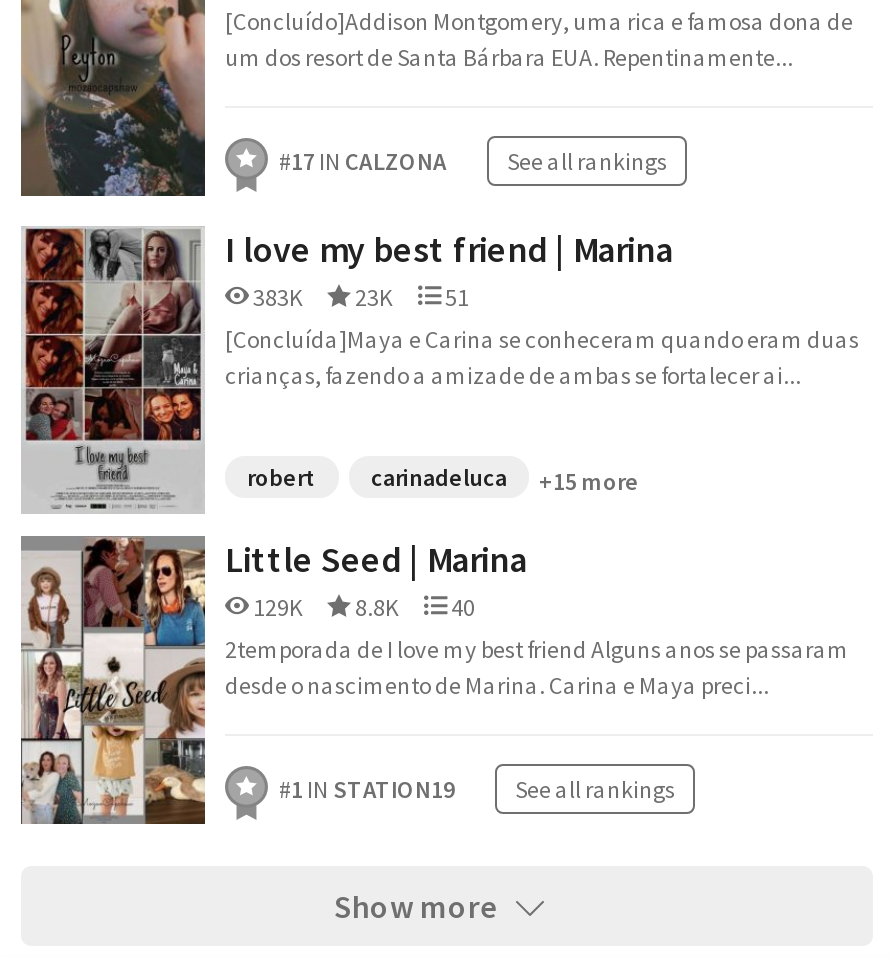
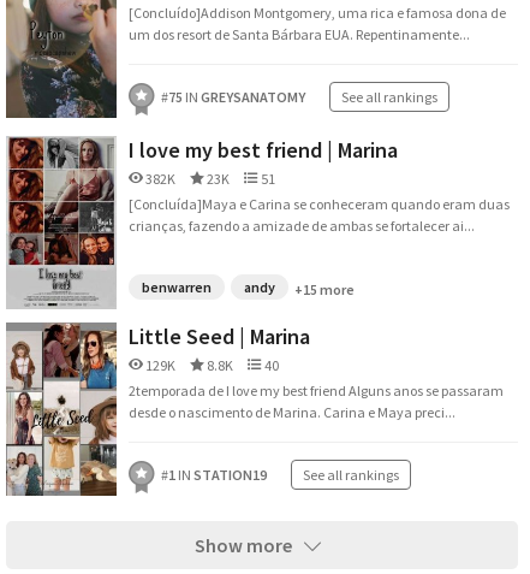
[279,146,447,176] #17 IN CALZONA -> [161,88,305,106] #75 IN GREYSANATOMY
[249,282,469,312] 383K 23K 51 -> [143,170,275,188] 382K 23K 51
[247,462,507,492] robert | carinadeluca -> [142,278,275,296] benwarren | andy

